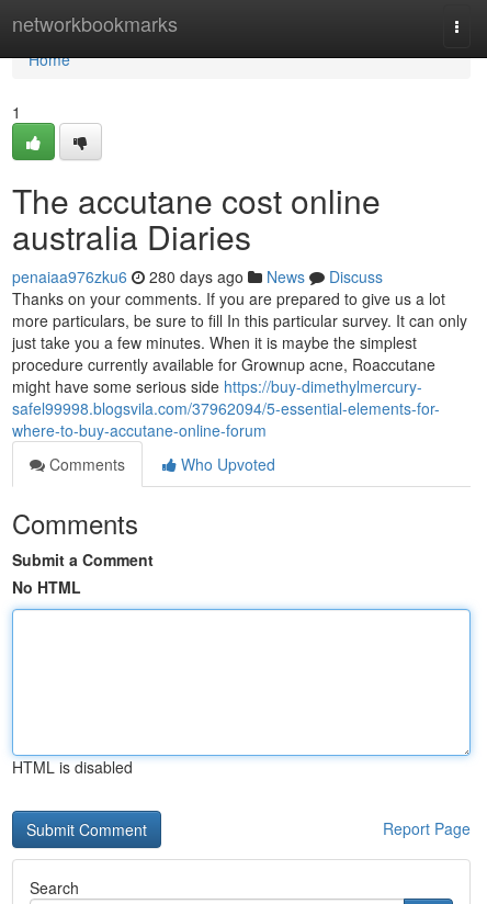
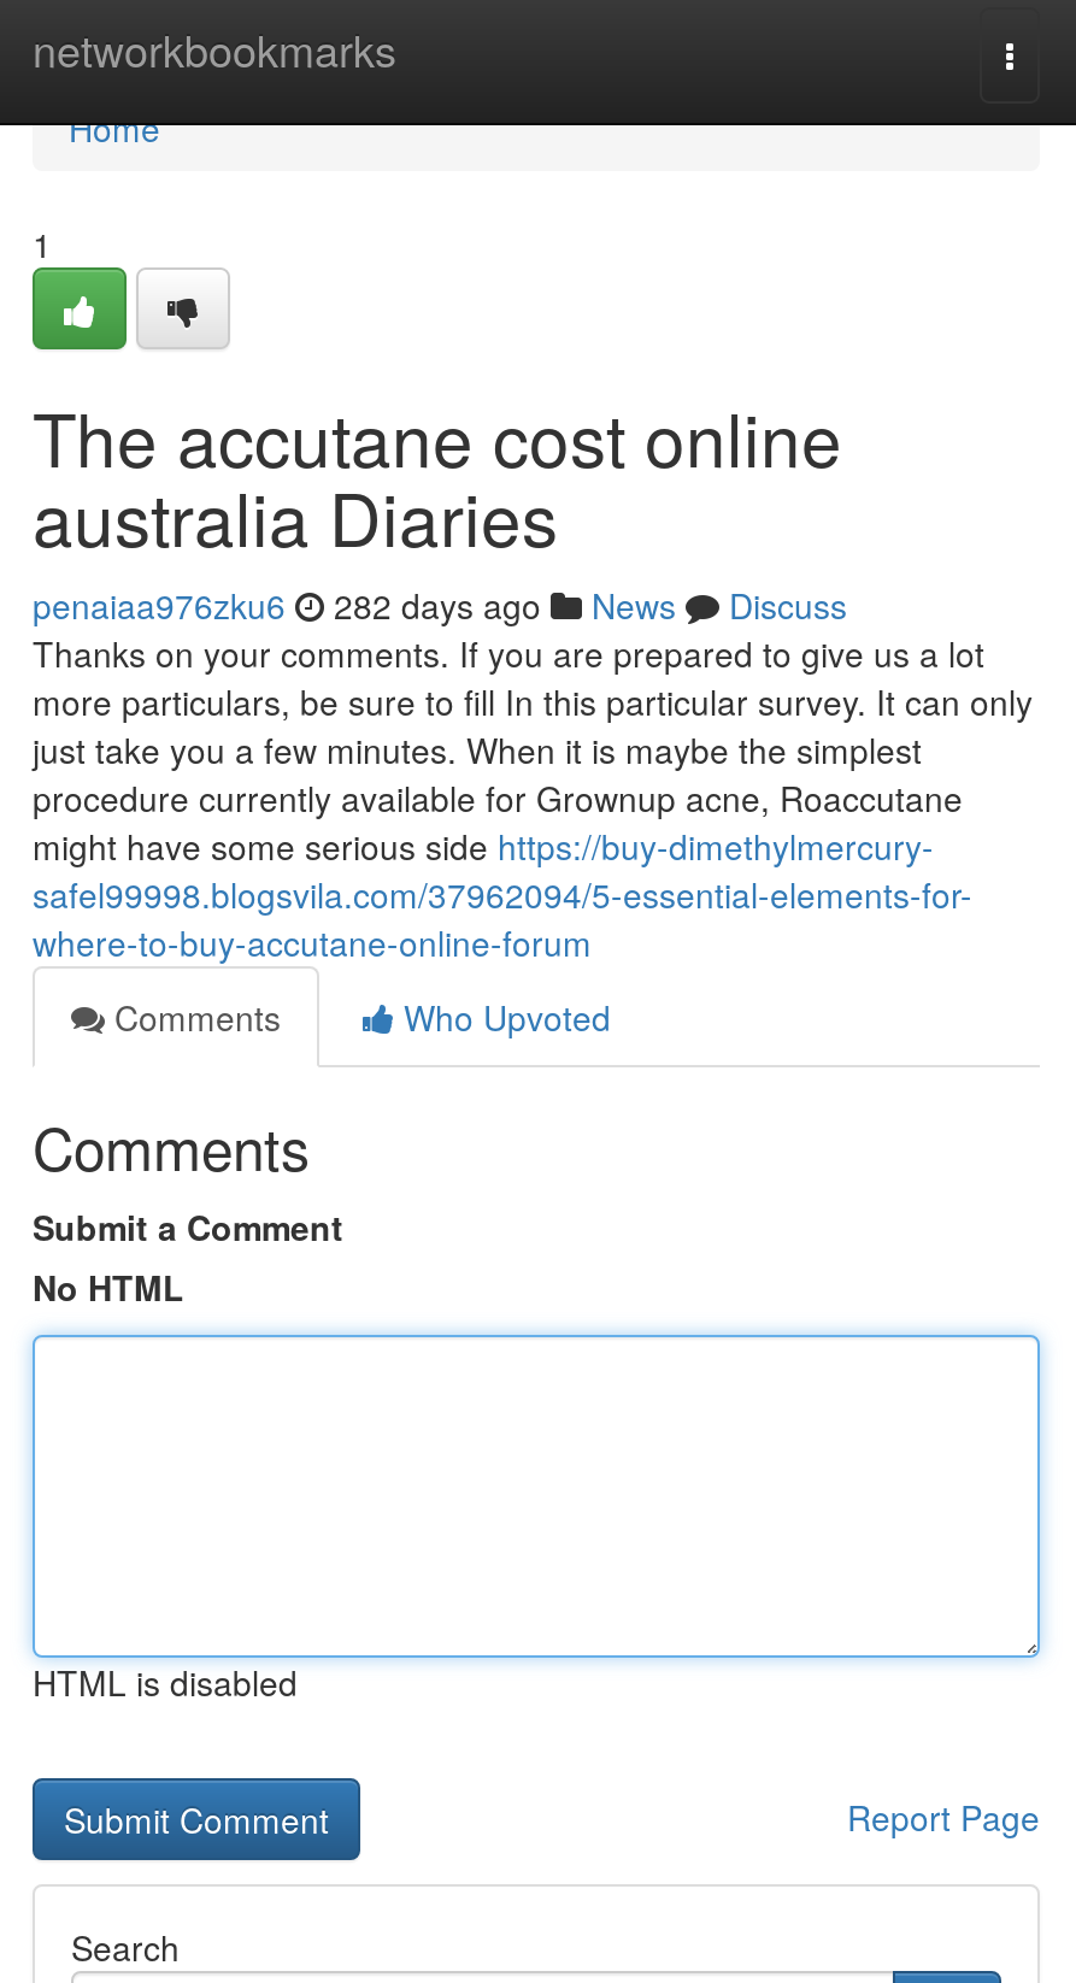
[12,265,383,287] penaiaa976zku6 280 days ago News Discuss -> [33,581,847,629] penaiaa976zku6 282 days ago News Discuss

